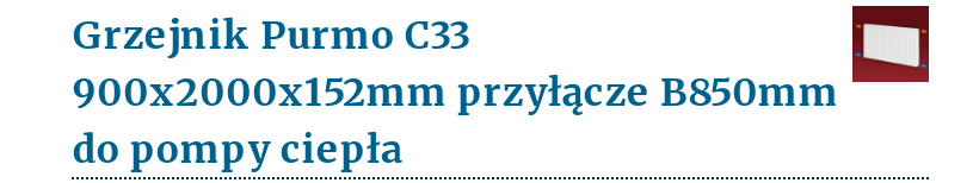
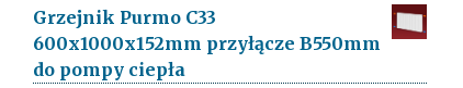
[73,68,839,116] 900x2000x152mm przyłącze B850mm -> [33,33,381,55] 600x1000x152mm przyłącze B550mm

